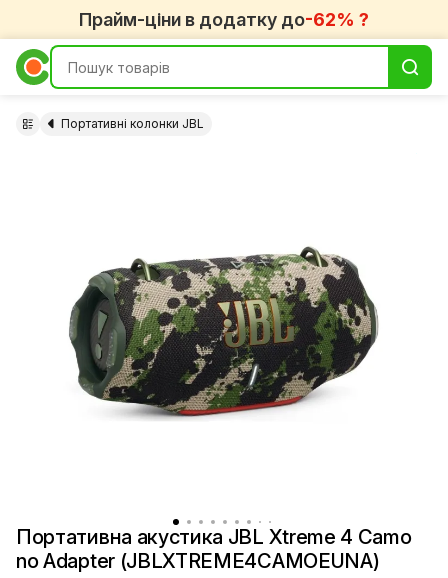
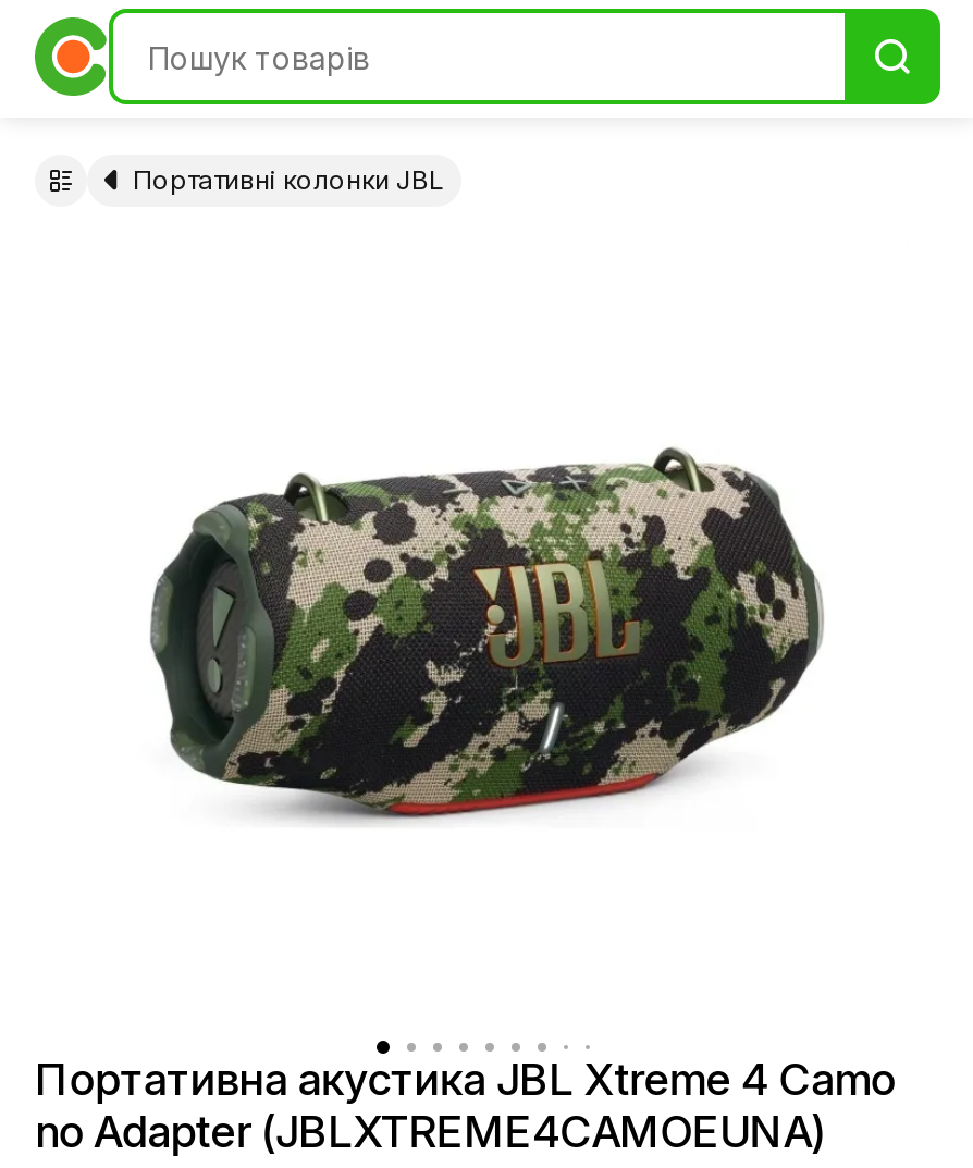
[79,8,369,29] Прайм-ціни в додатку до-62% ? -> none

